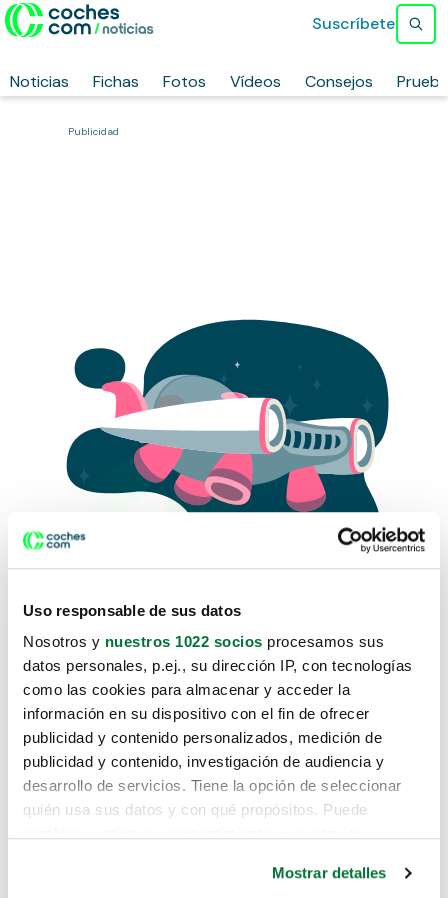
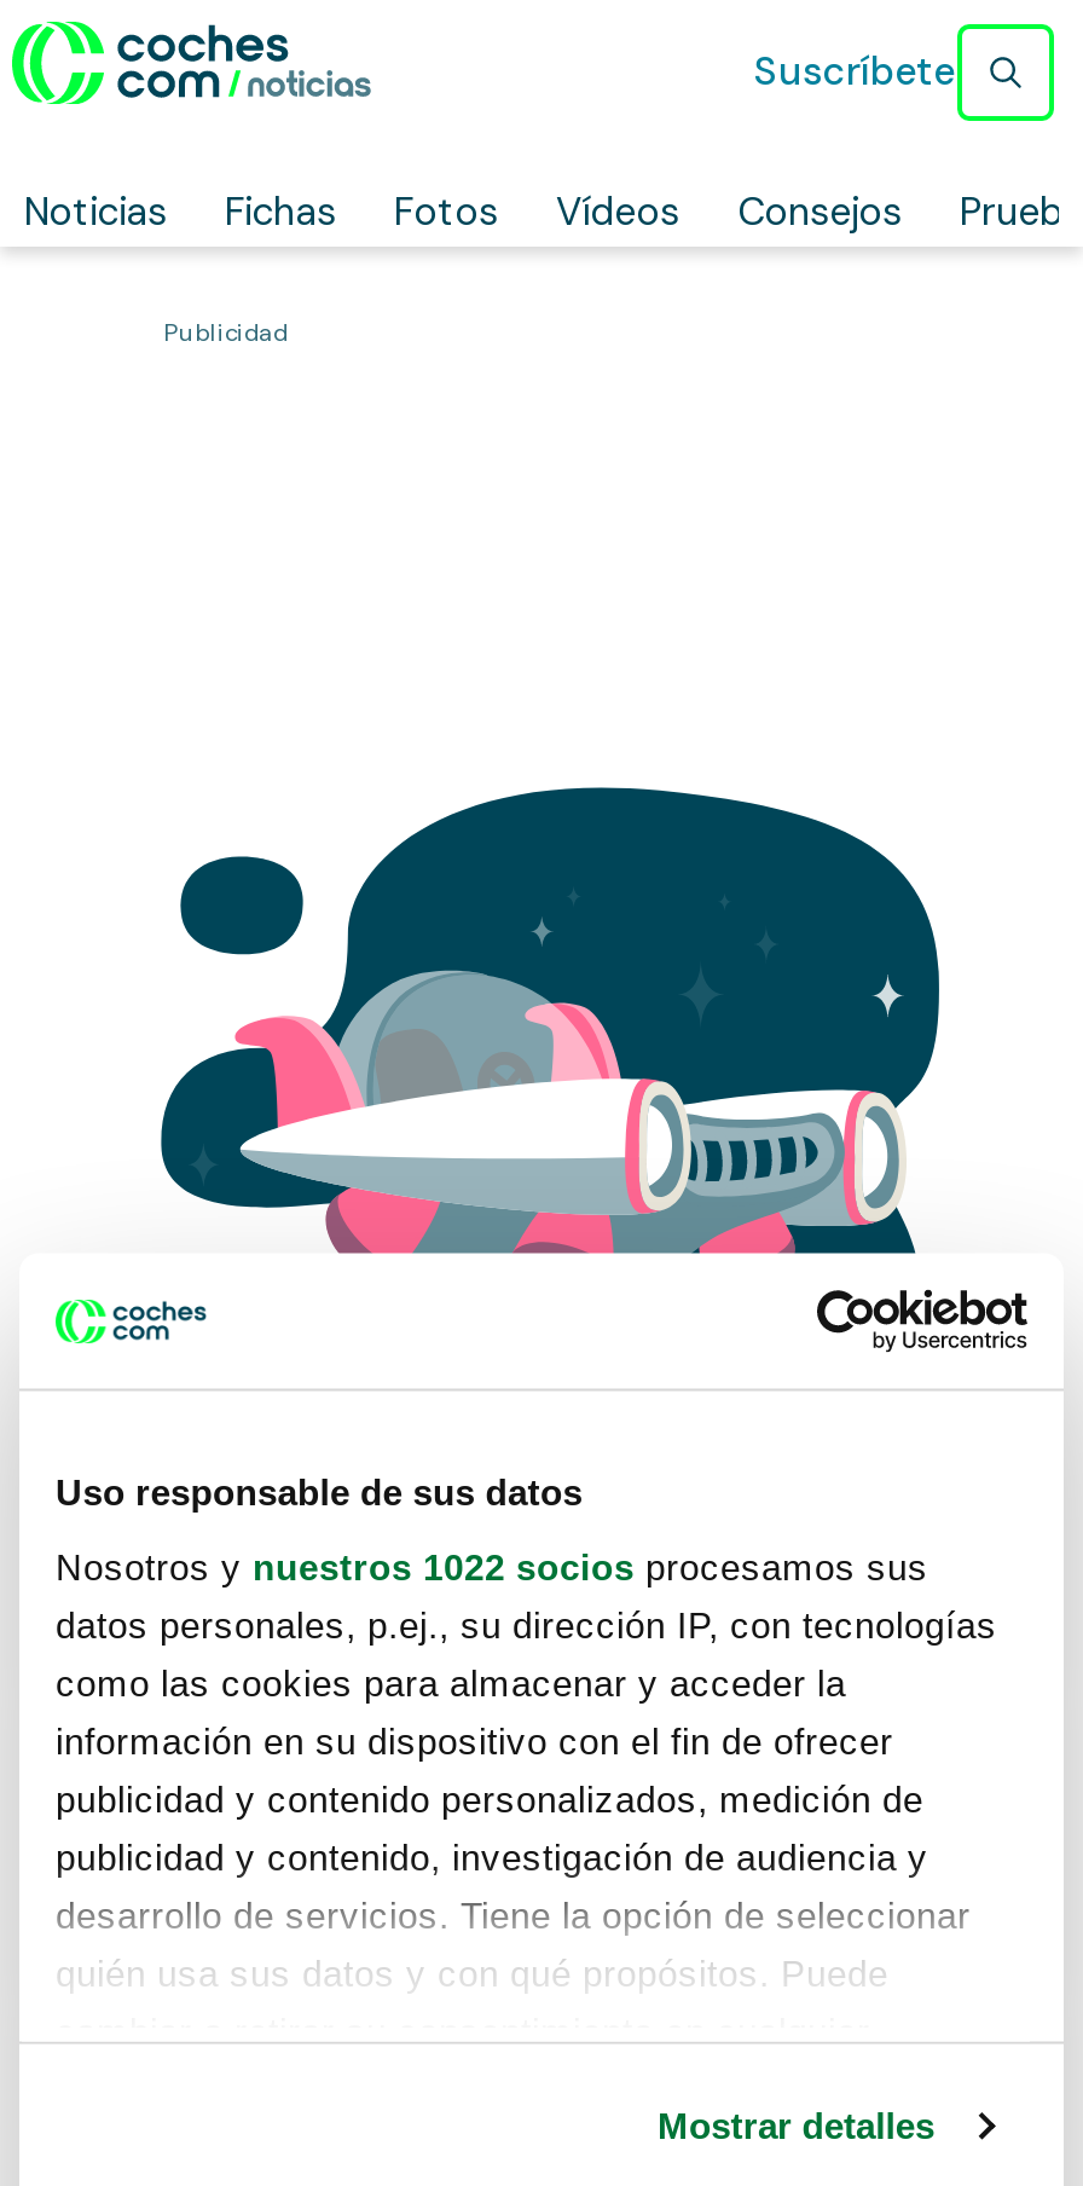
[98,362,376,513] [image] -> [232,921,907,1255] [image]

